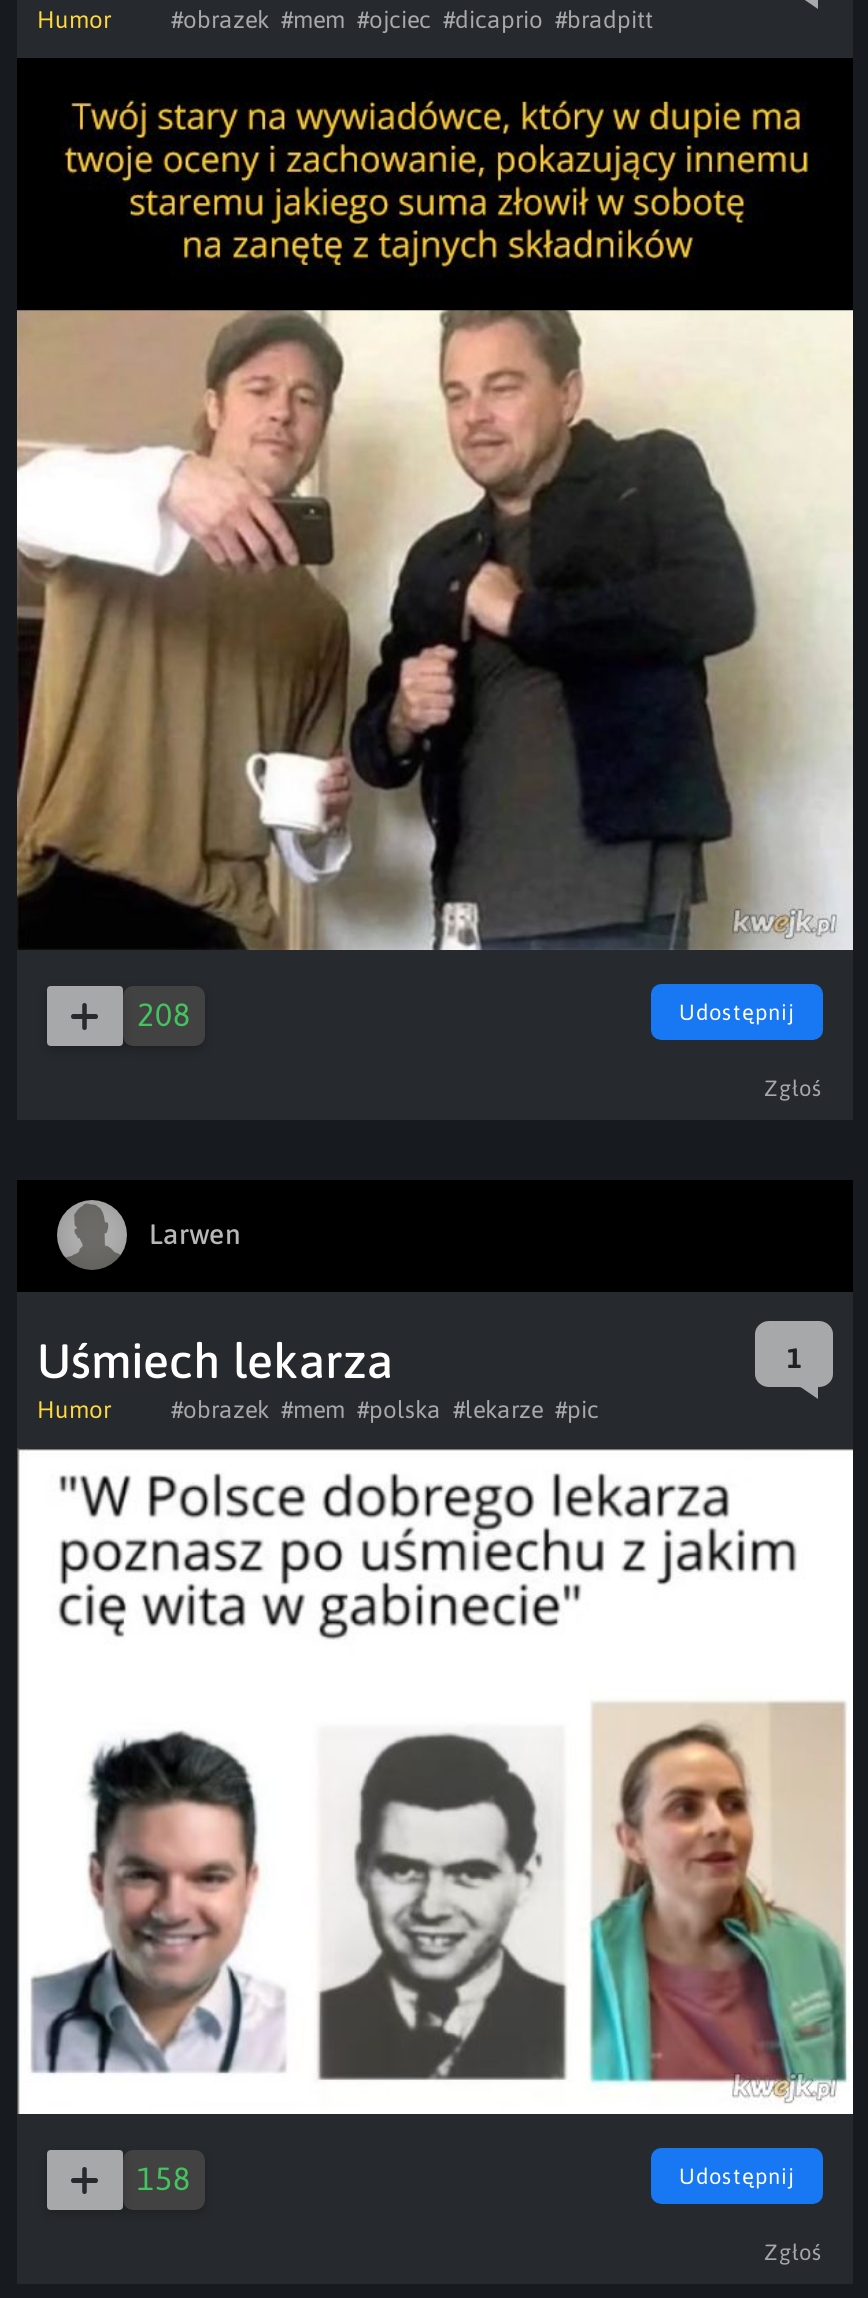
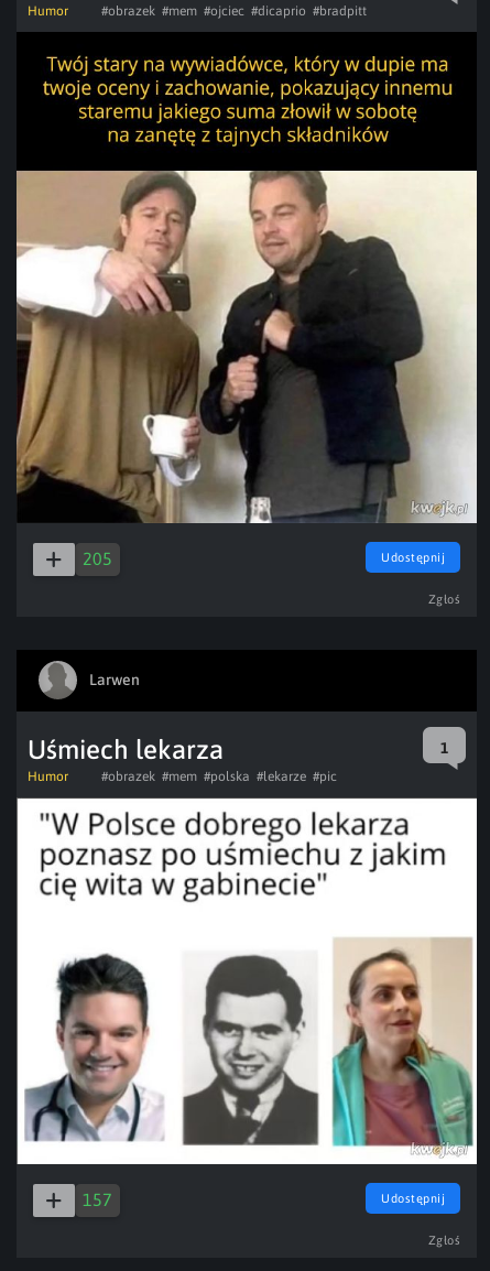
[137,996,191,1032] 208 -> [83,548,112,568] 205
[137,2161,191,2197] 158 -> [83,1190,112,1210] 157

